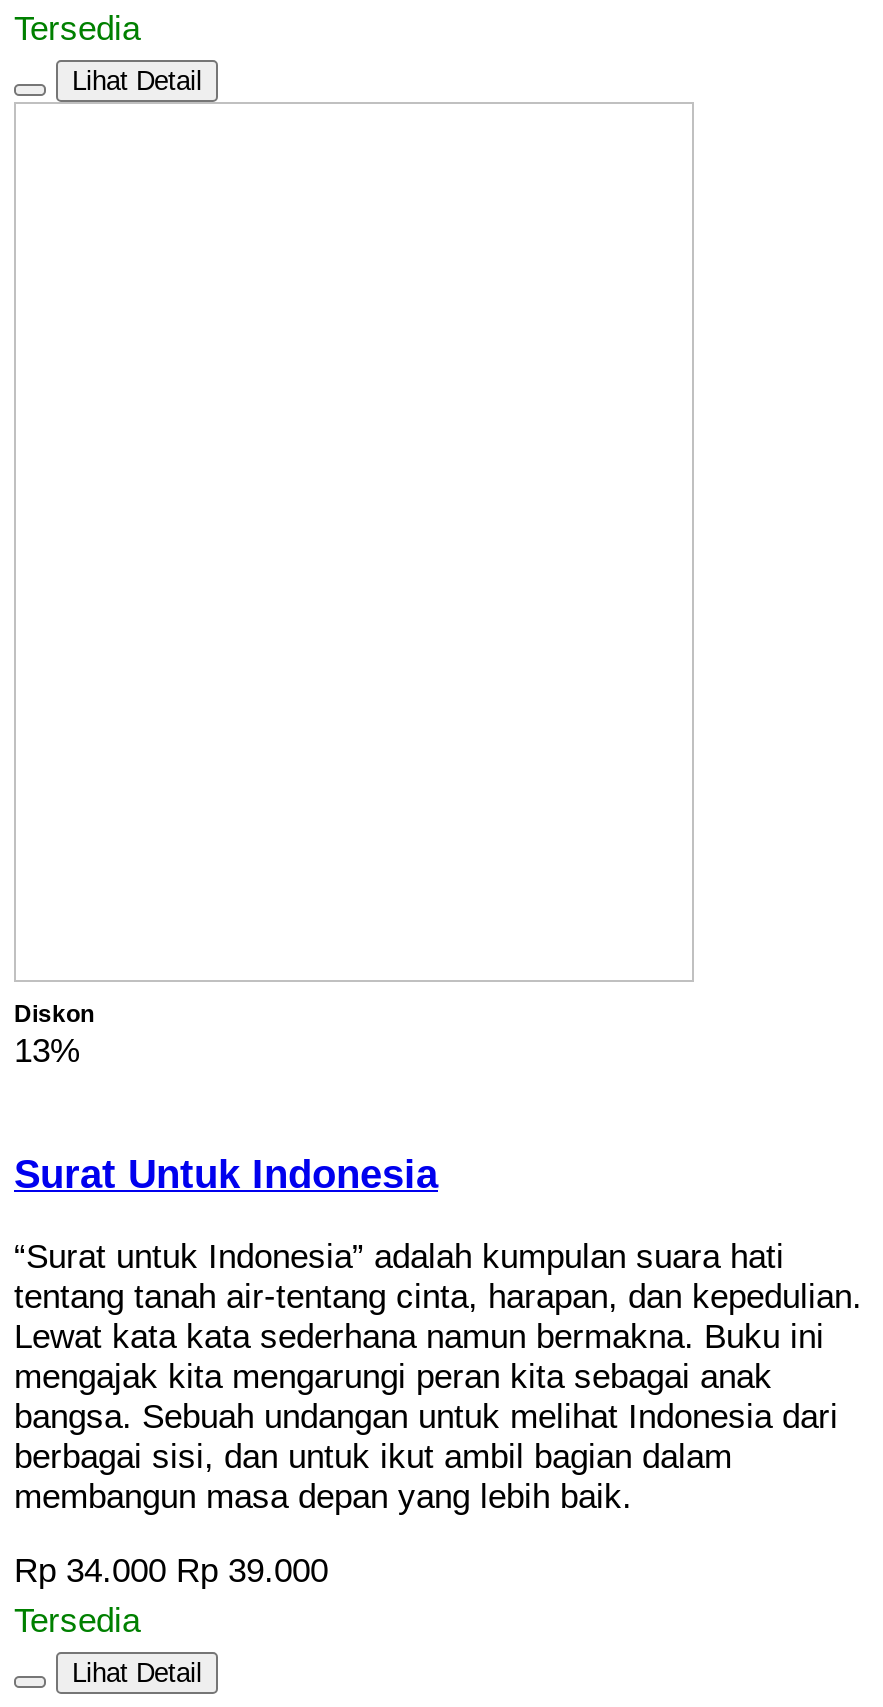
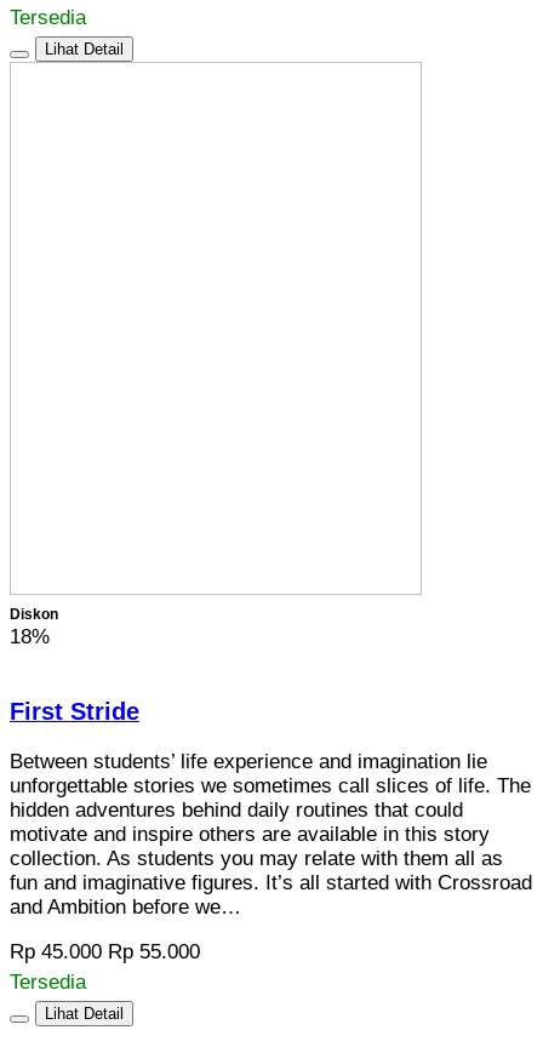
[14,1032,80,1070] 13% -> [10,625,50,648] 18%
[14,1152,438,1196] Surat Untuk Indonesia -> [10,698,139,724] First Stride
[14,1237,862,1515] “Surat untuk Indonesia” adalah kumpulan suara hati | tentang tanah air-tentang cinta, harapan, dan kepedulian. | Lewat kata kata sederhana namun bermakna. Buku ini | mengajak kita mengarungi peran kita sebagai anak | bangsa. Sebuah undangan untuk melihat Indonesia dari | berbagai sisi, dan untuk ikut ambil bagian dalam | membangun masa depan yang lebih baik. -> [10,750,532,918] Between students’ life experience and imagination lie | unforgettable stories we sometimes call slices of life. The | hidden adventures behind daily routines that could | motivate and inspire others are available in this story | collection. As students you may relate with them all as | fun and imaginative figures. It’s all started with Crossroad | and Ambition before we…
[14,1551,328,1589] Rp 34.000 Rp 39.000 -> [10,940,200,963] Rp 45.000 Rp 55.000

